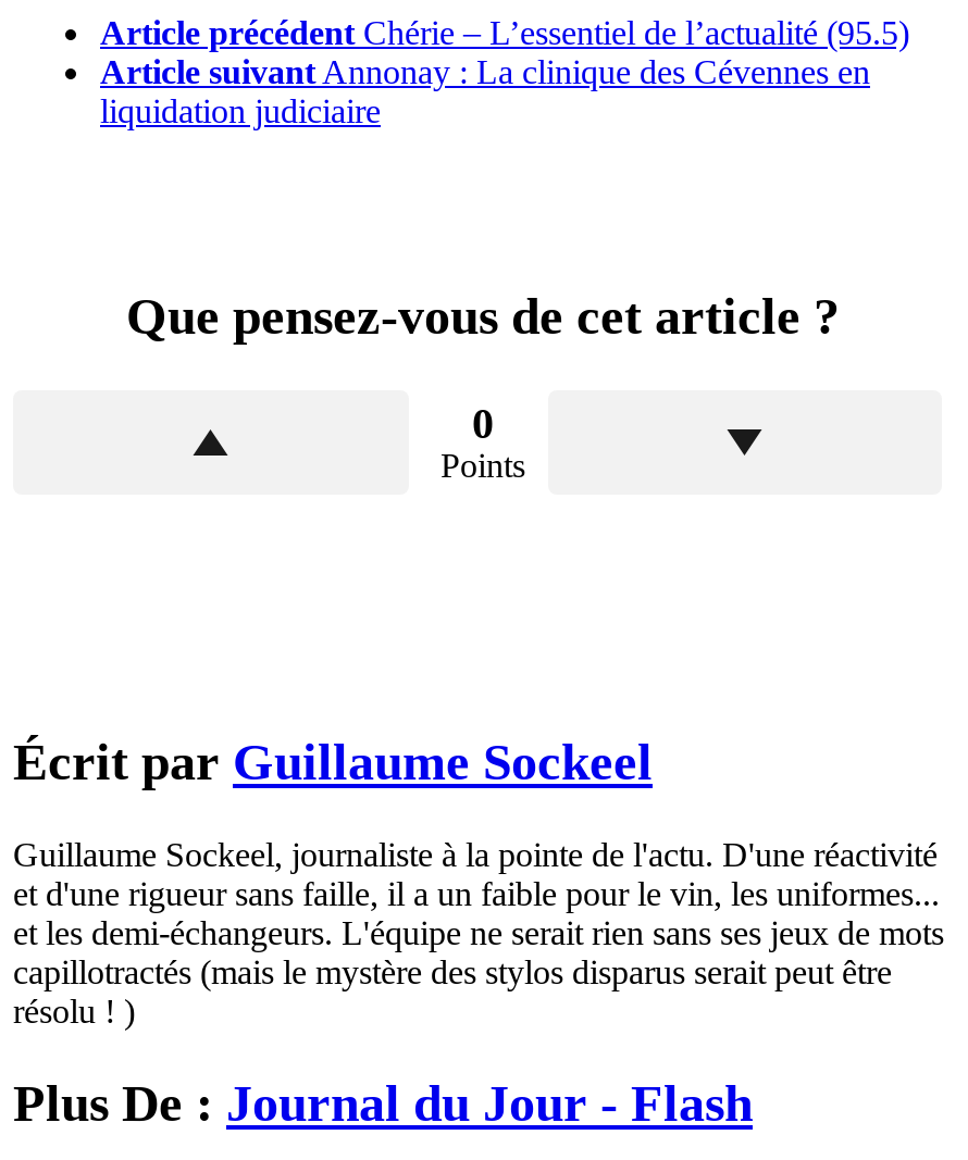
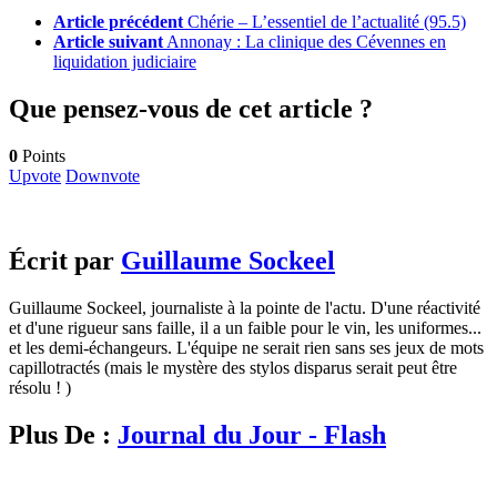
[440,399,525,484] 0 | Points -> [9,147,140,185] 0 Points | Upvote Downvote

